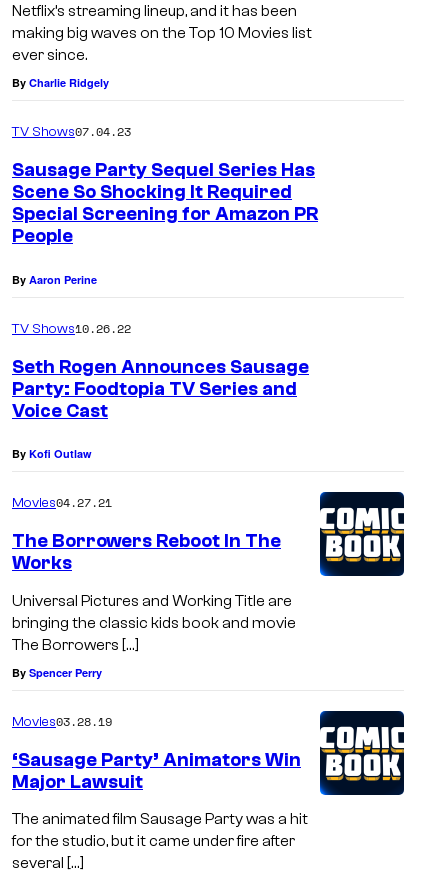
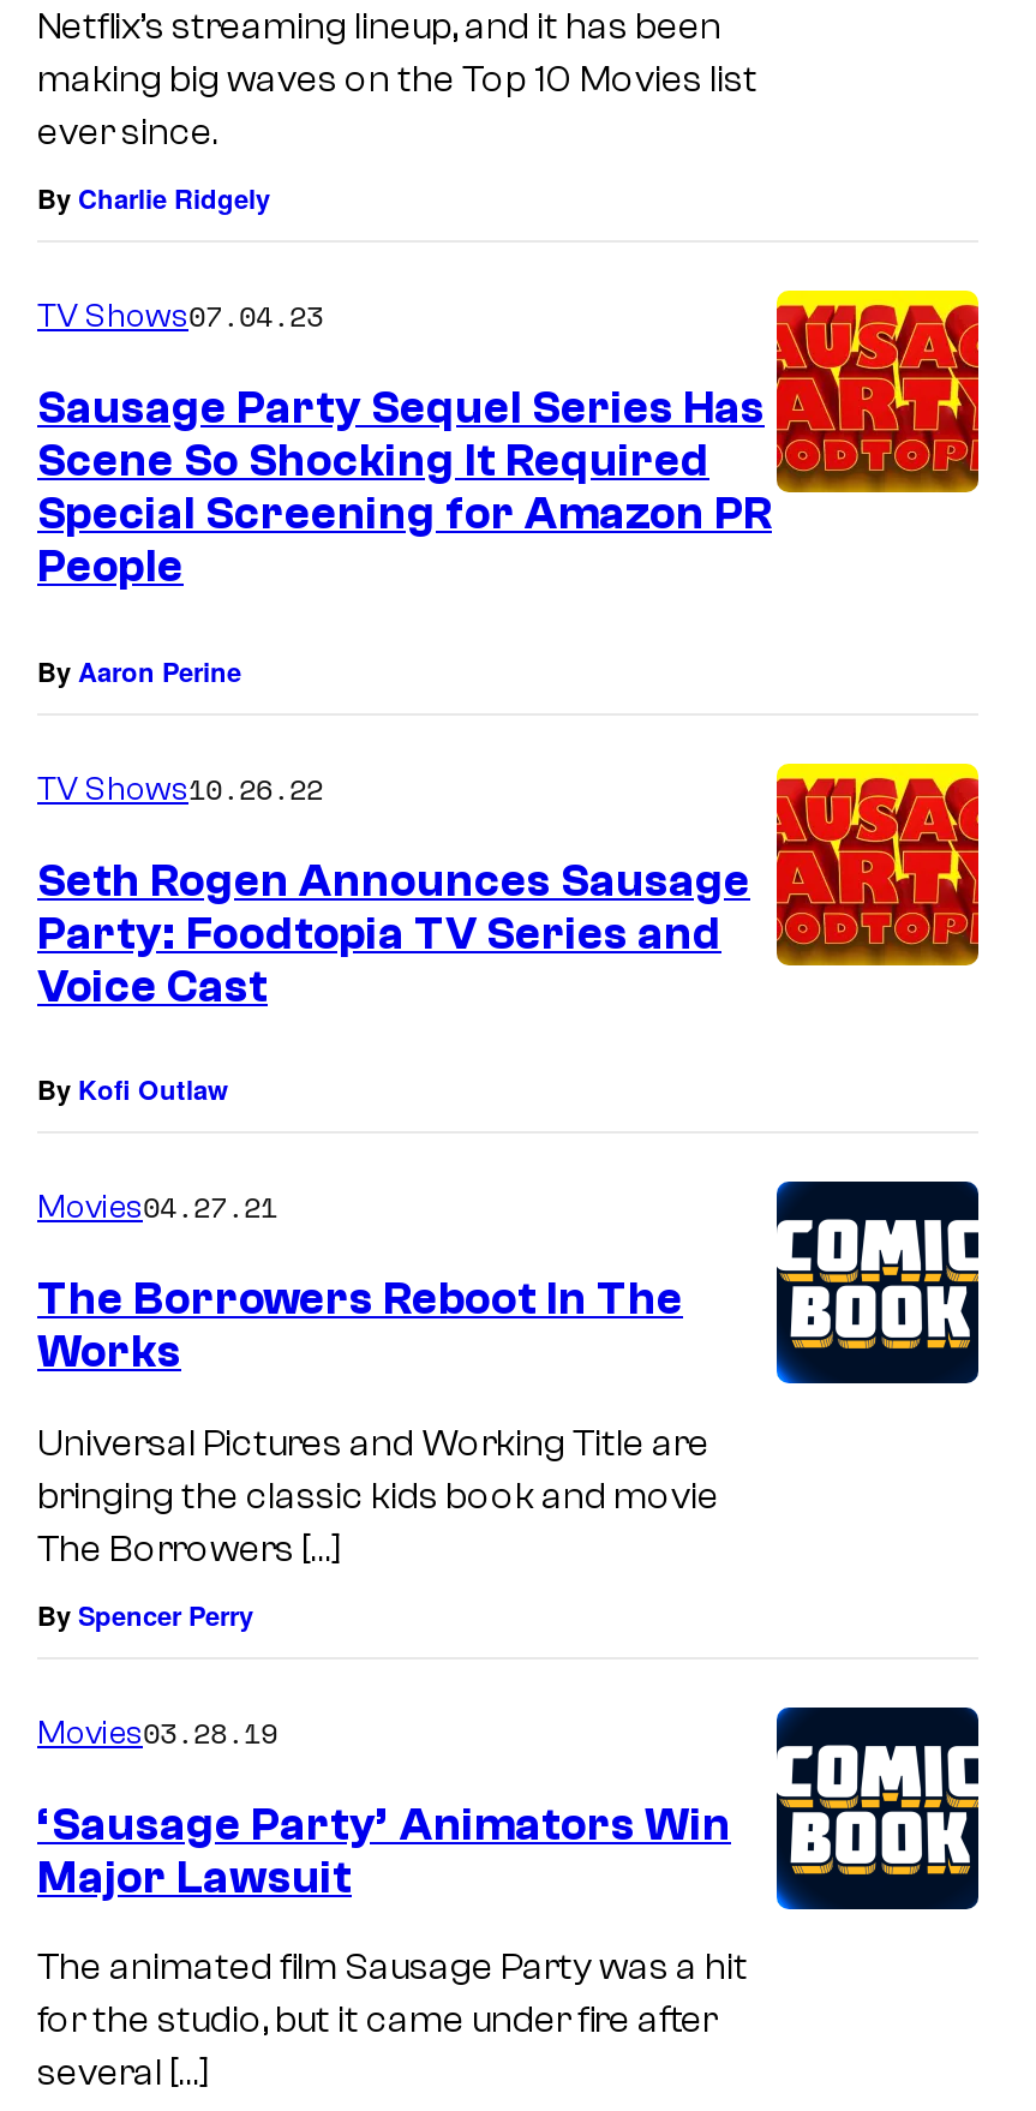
none -> [774,288,981,495] [image]
none -> [774,761,981,968] [image]

